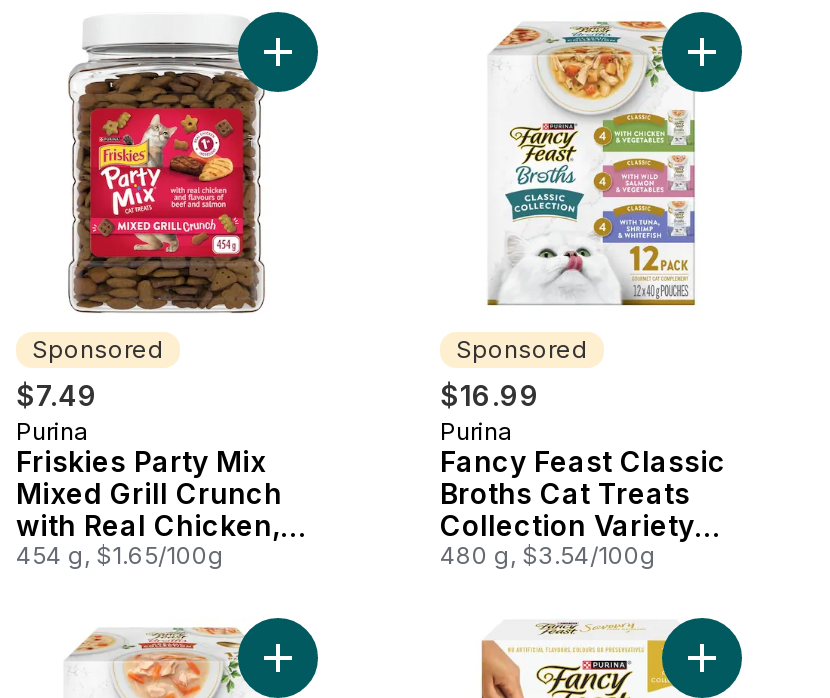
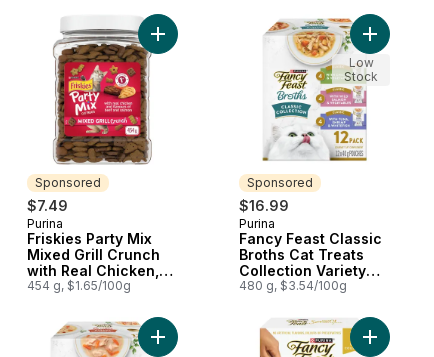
none -> [344,55,378,84] Low | Stock

